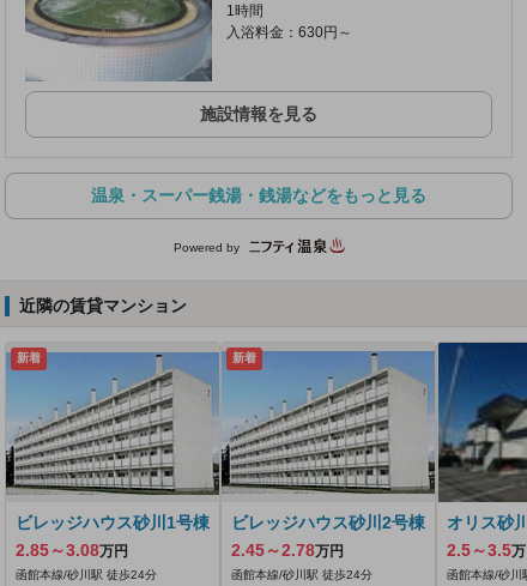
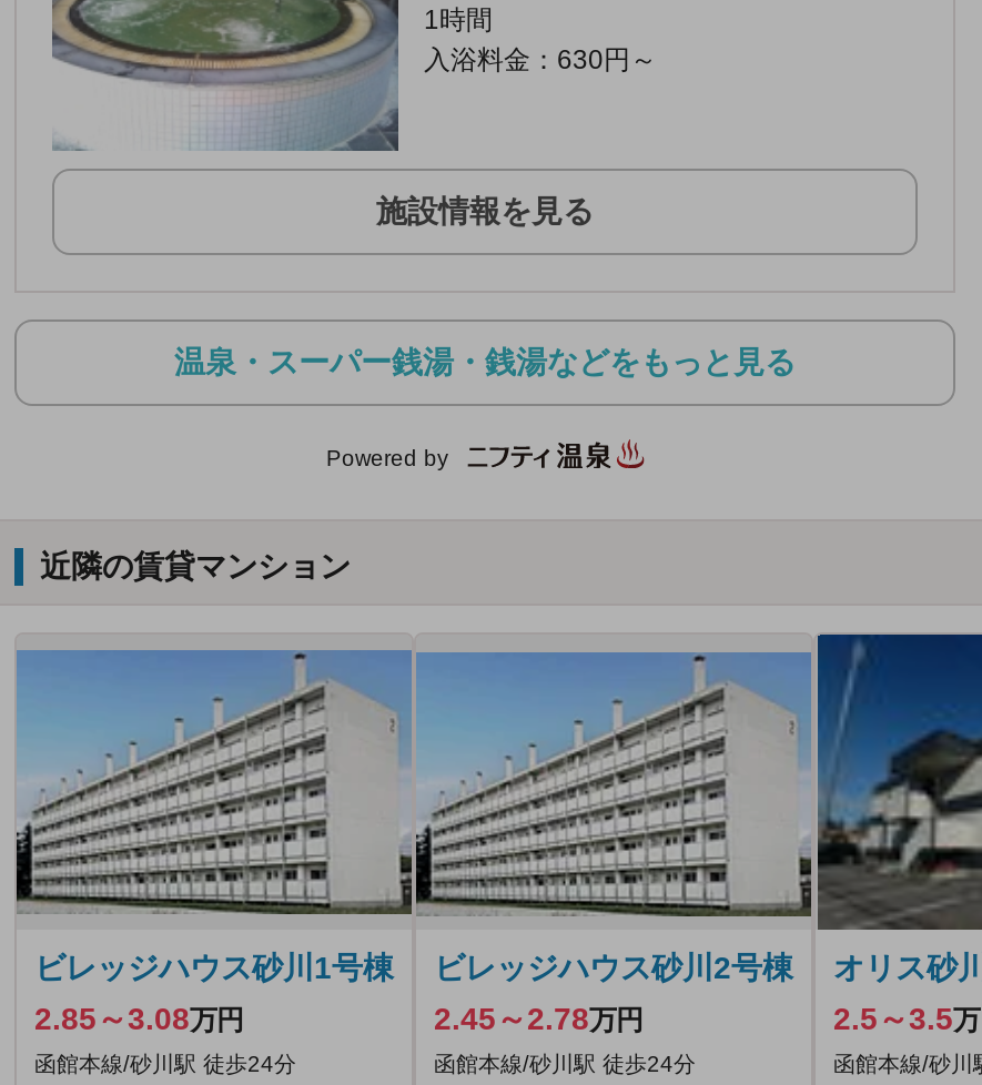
[17,352,40,365] 新着 -> none
[232,352,256,365] 新着 -> none

